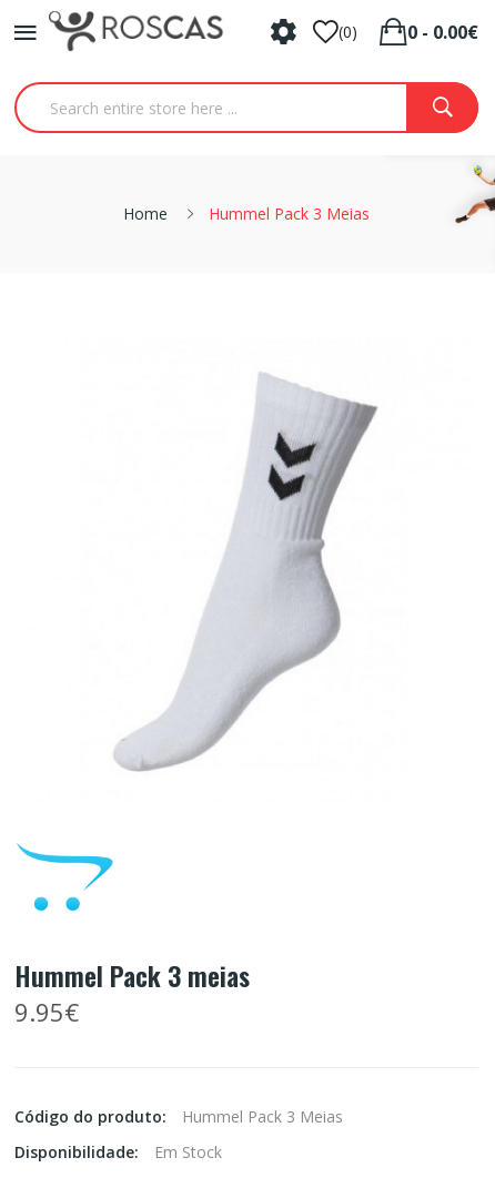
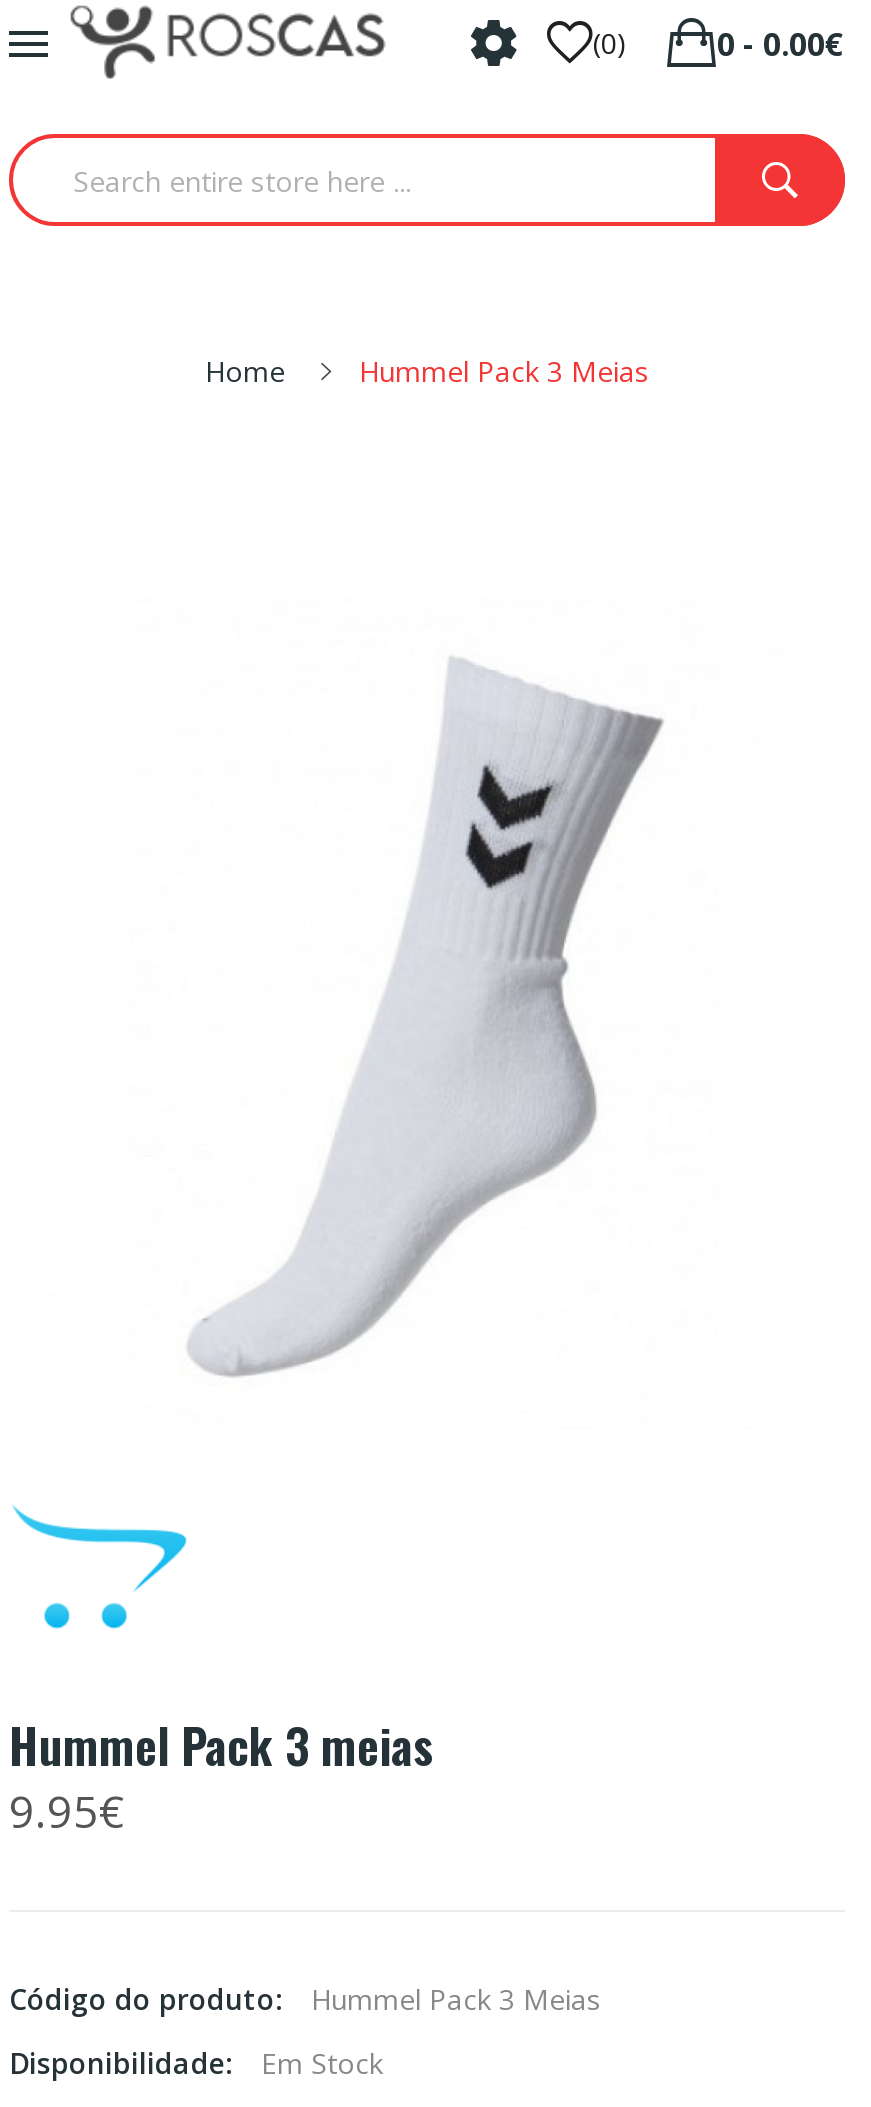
[454,164,492,225] [image] -> none

